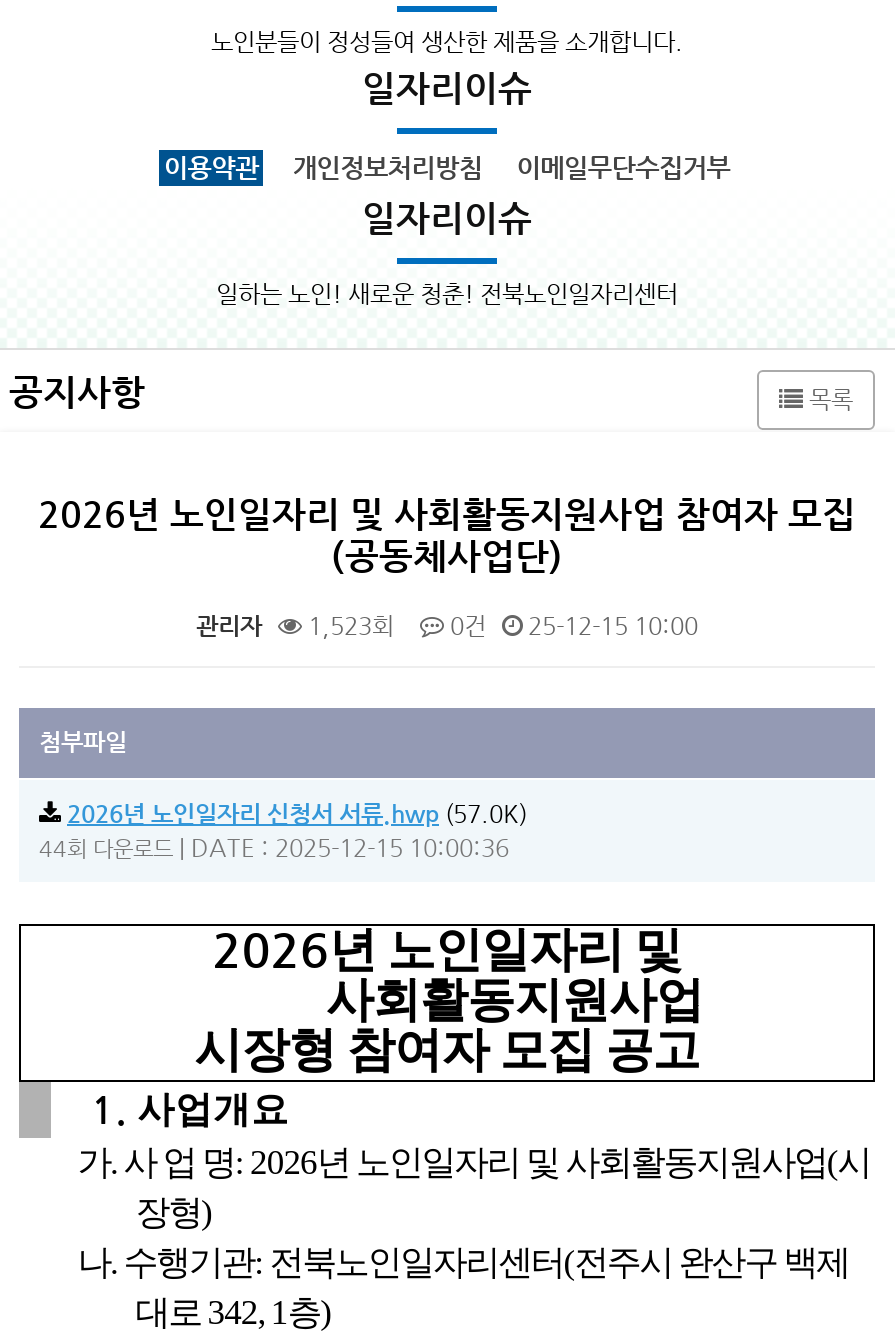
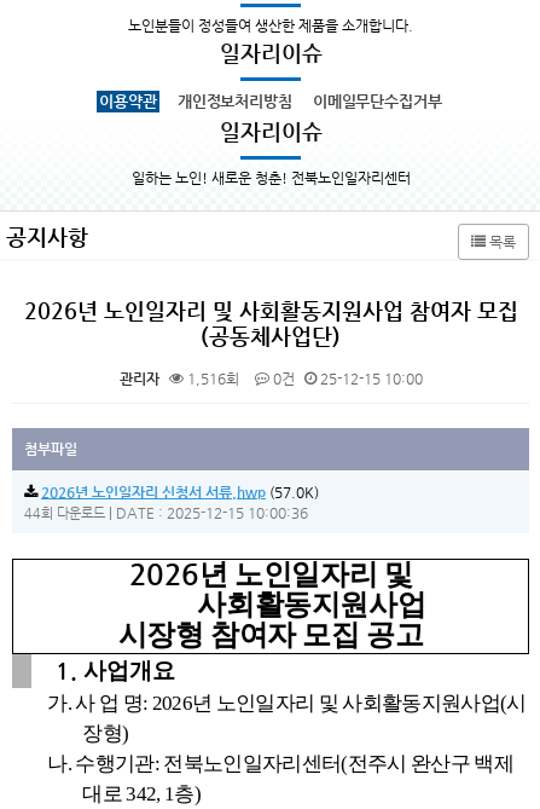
[196,612,698,640] 관리자 1,523회 0건 25-12-15 10:00 -> [119,370,422,387] 관리자 1,516회 0건 25-12-15 10:00

